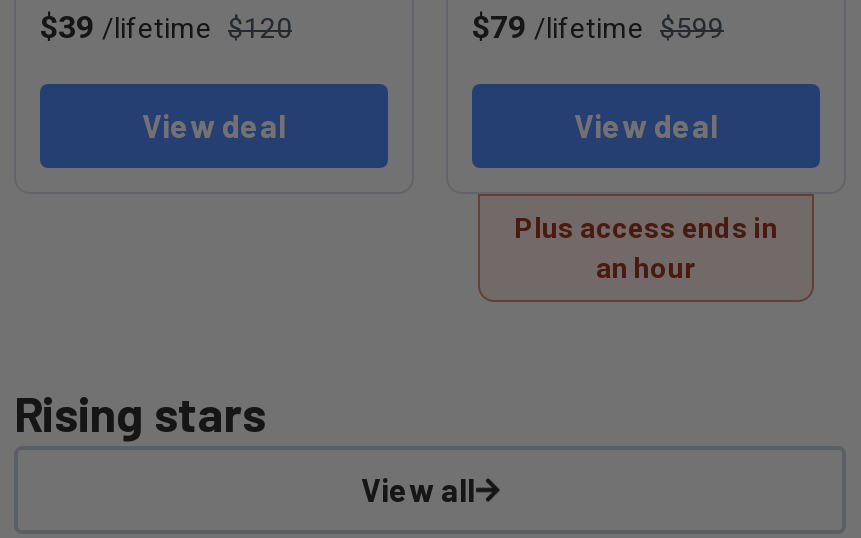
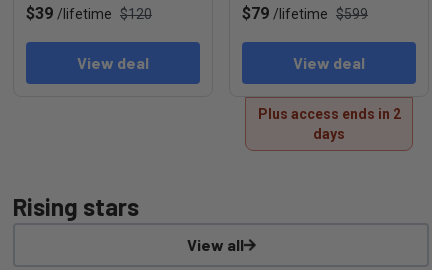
[514,212,778,284] Plus access ends in | an hour -> [257,106,400,142] Plus access ends in 2 | days

